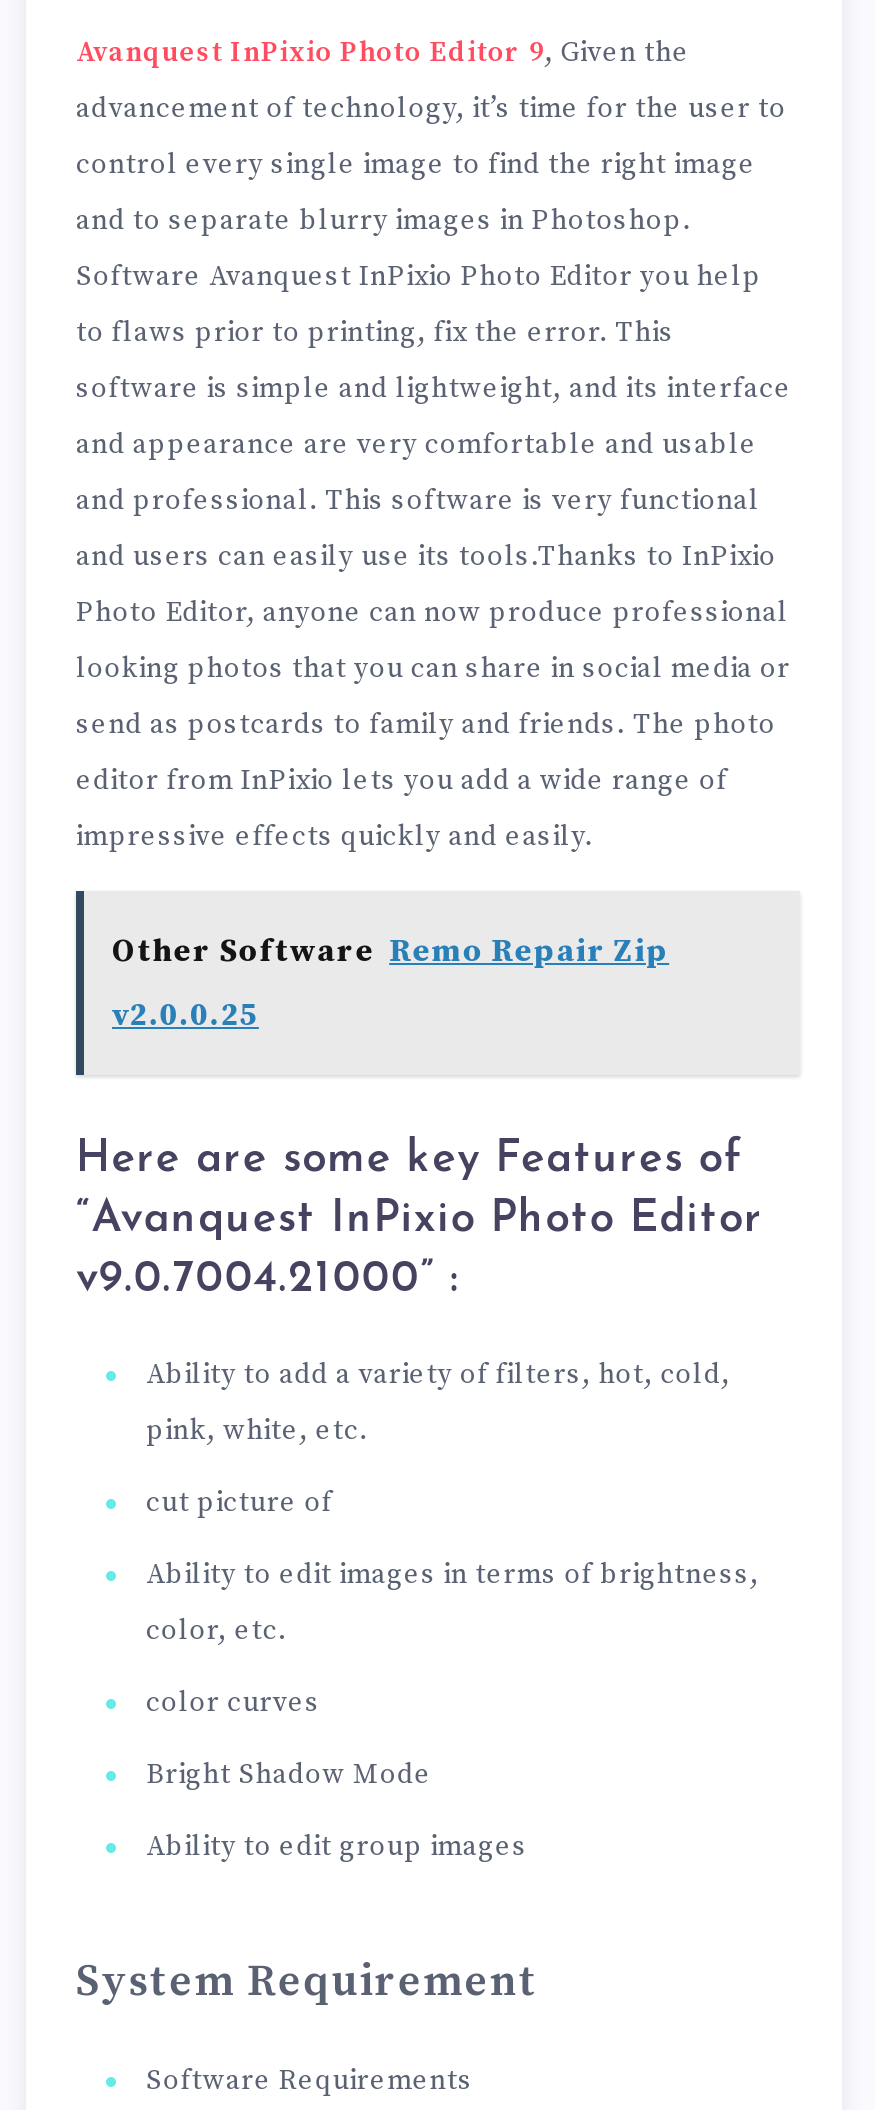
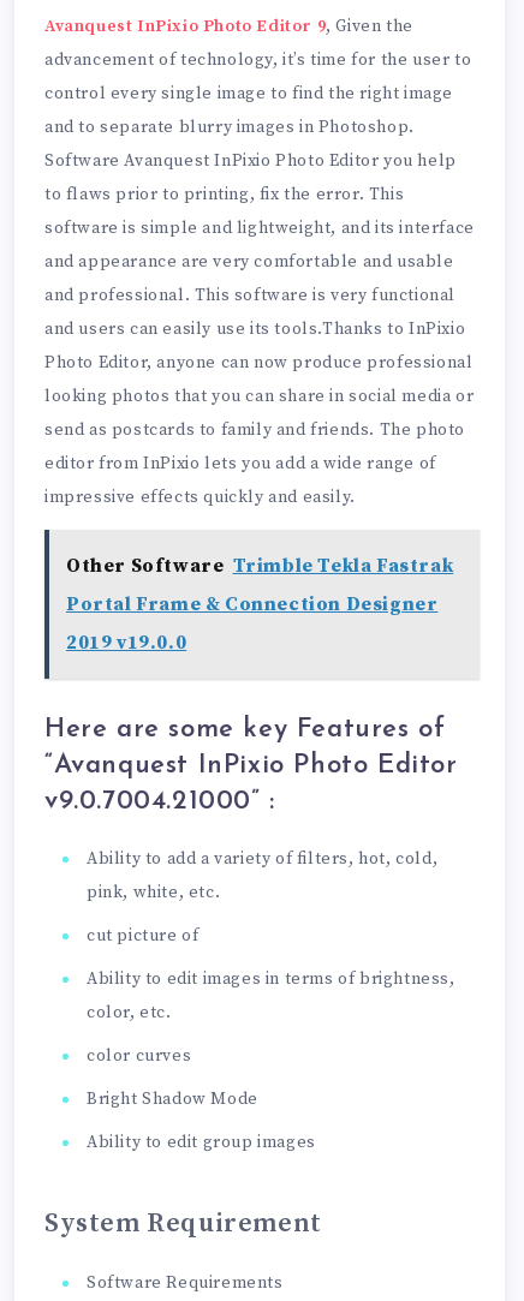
[112,931,669,1035] Other Software Remo Repair Zip | v2.0.0.25 -> [66,554,453,655] Other Software Trimble Tekla Fastrak | Portal Frame & Connection Designer | 2019 v19.0.0

